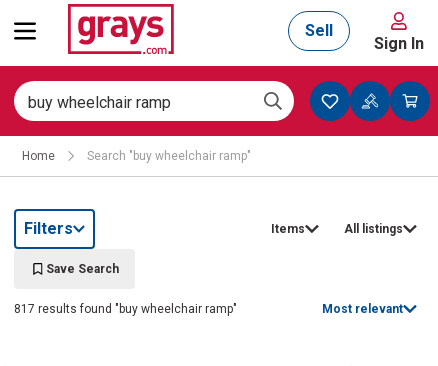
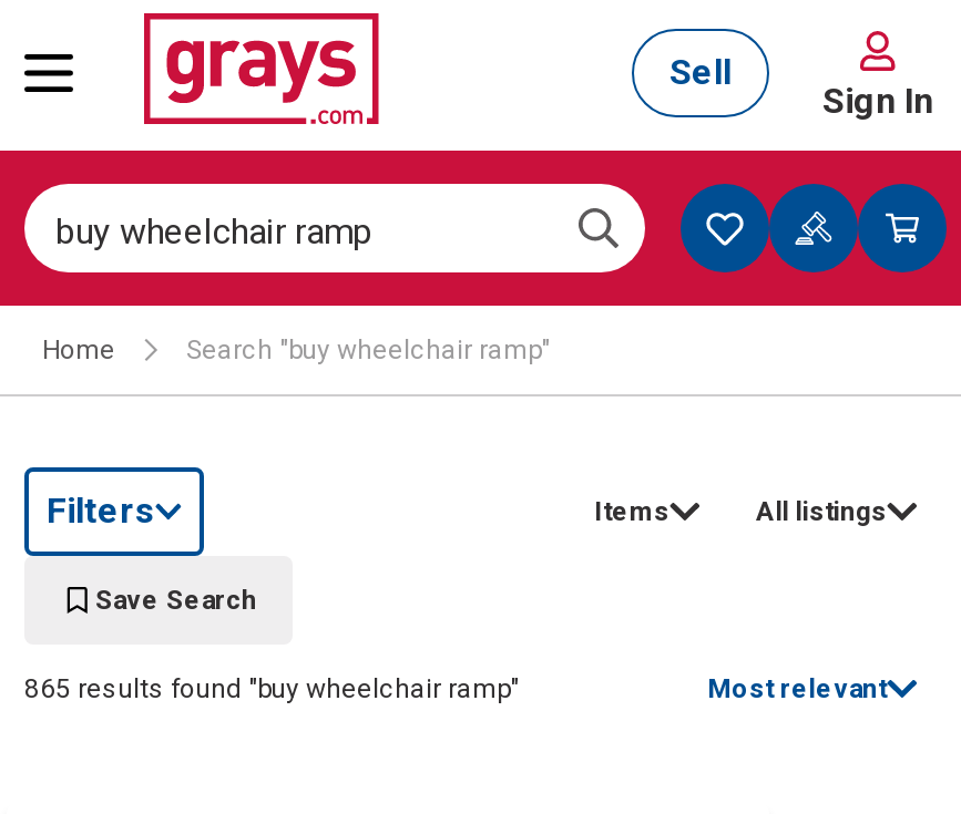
[14,302,237,316] 817 results found "buy wheelchair ramp" -> [24,673,519,704] 865 results found "buy wheelchair ramp"

